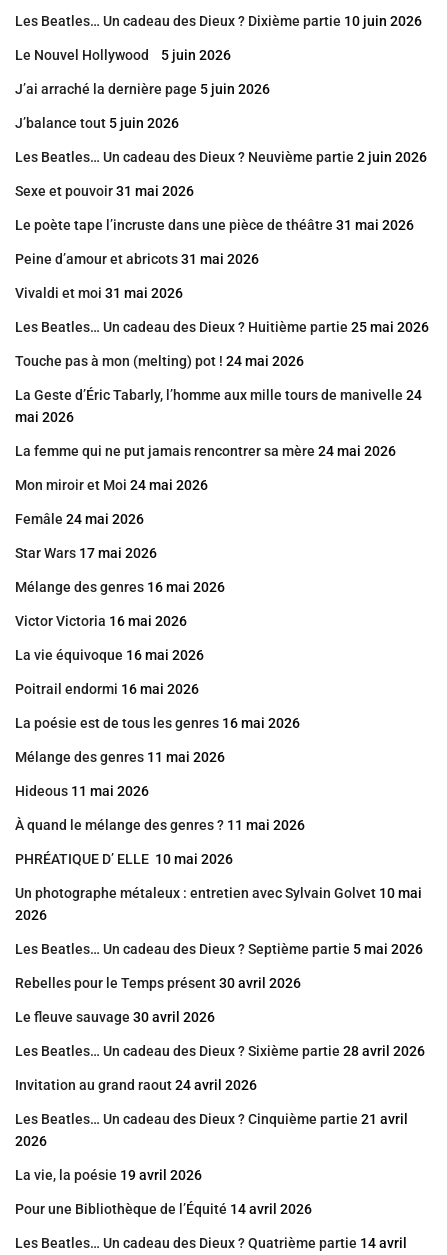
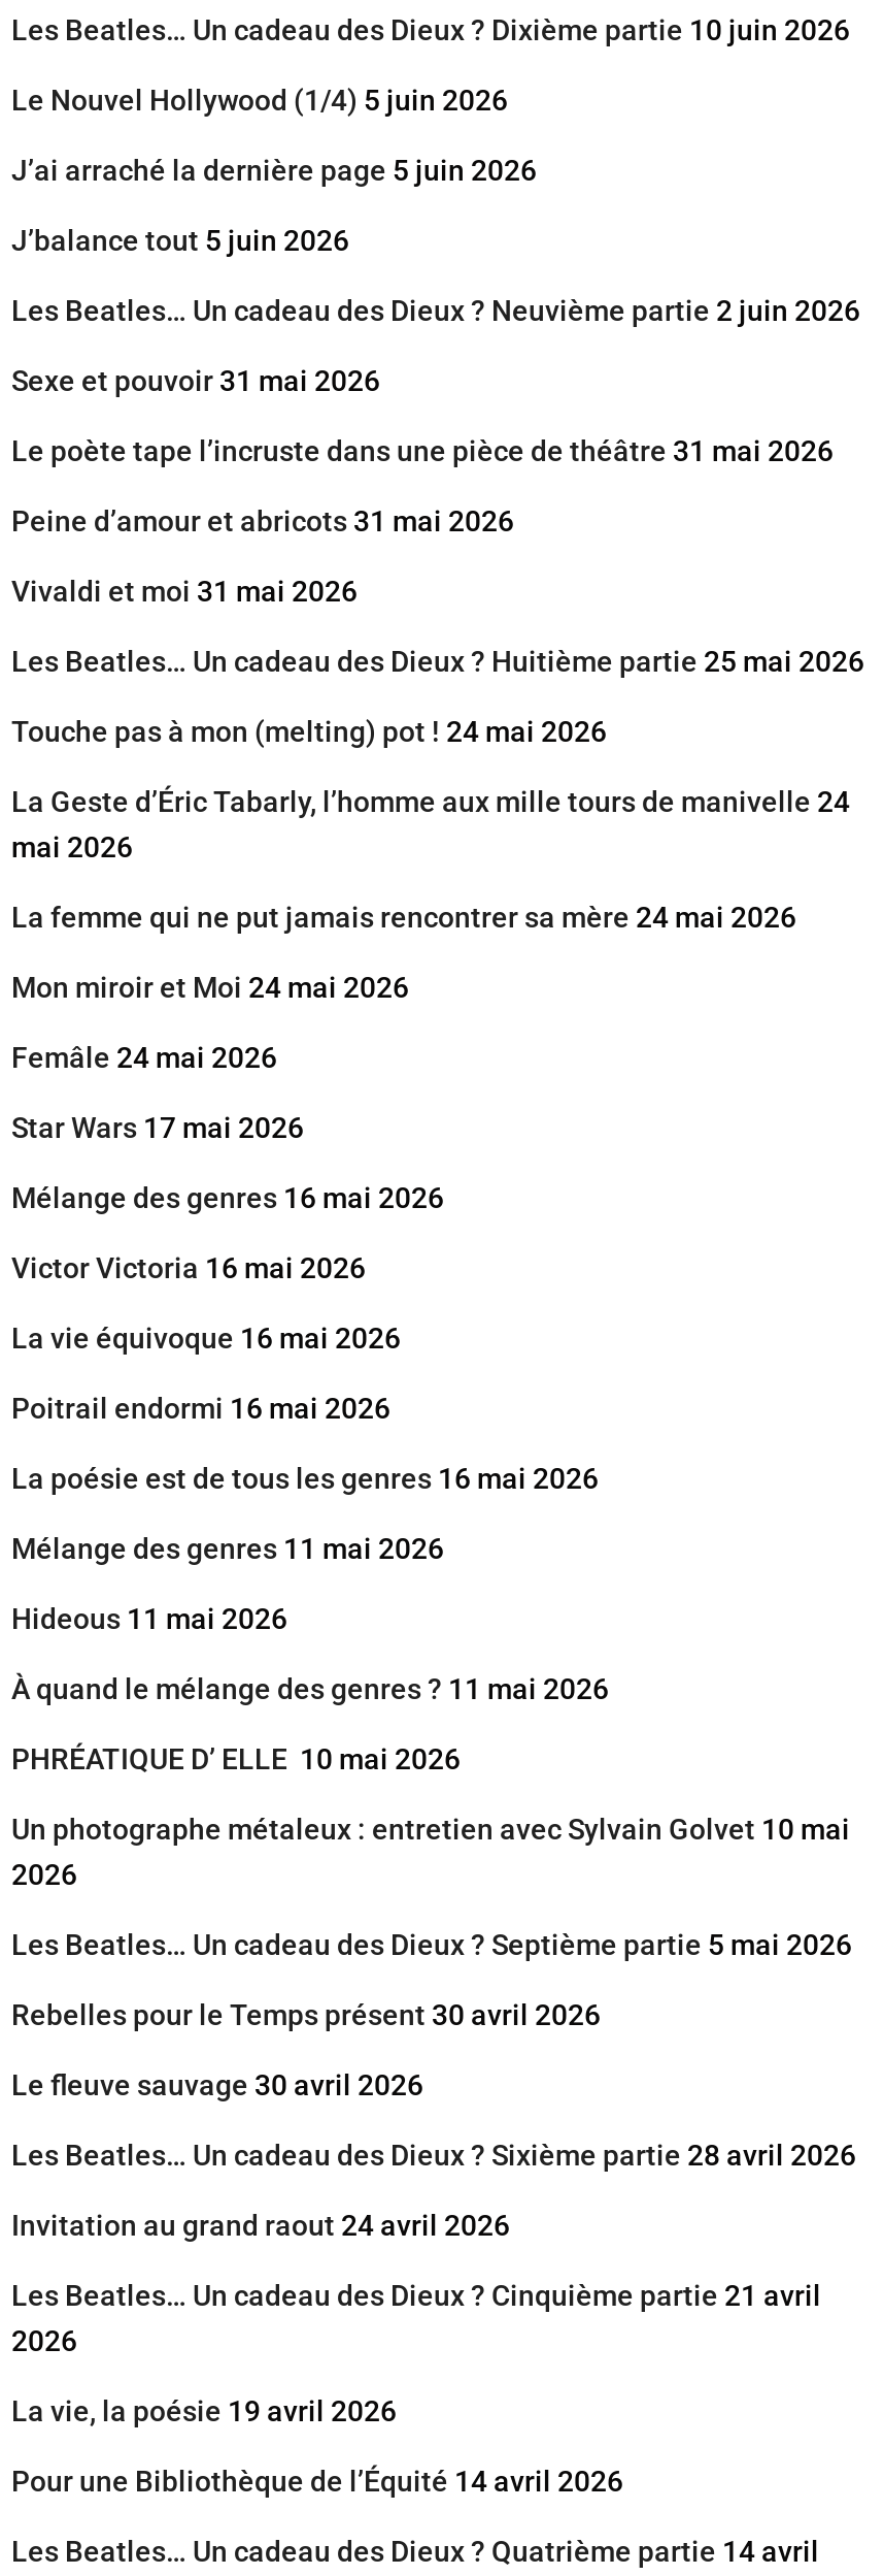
[15,47,231,63] Le Nouvel Hollywood 5 juin 2026 -> [11,83,508,116] Le Nouvel Hollywood (1/4) 5 juin 2026

